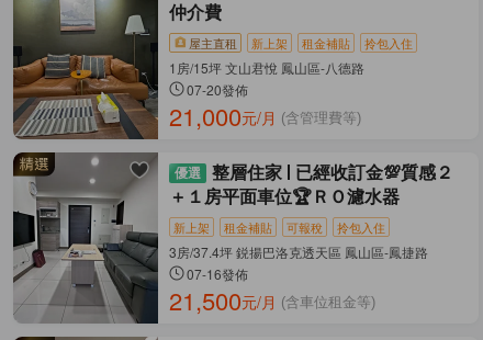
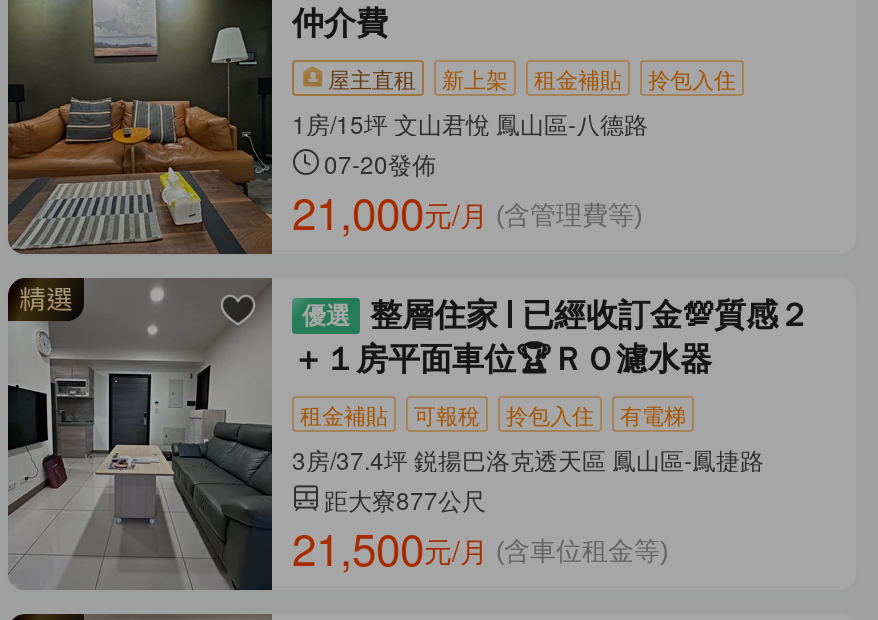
[173,218,210,235] 新上架 -> none
none -> [620,397,686,429] 有電梯
[187,264,248,282] 07-16發佈 -> [324,481,486,515] 距大寮877公尺

